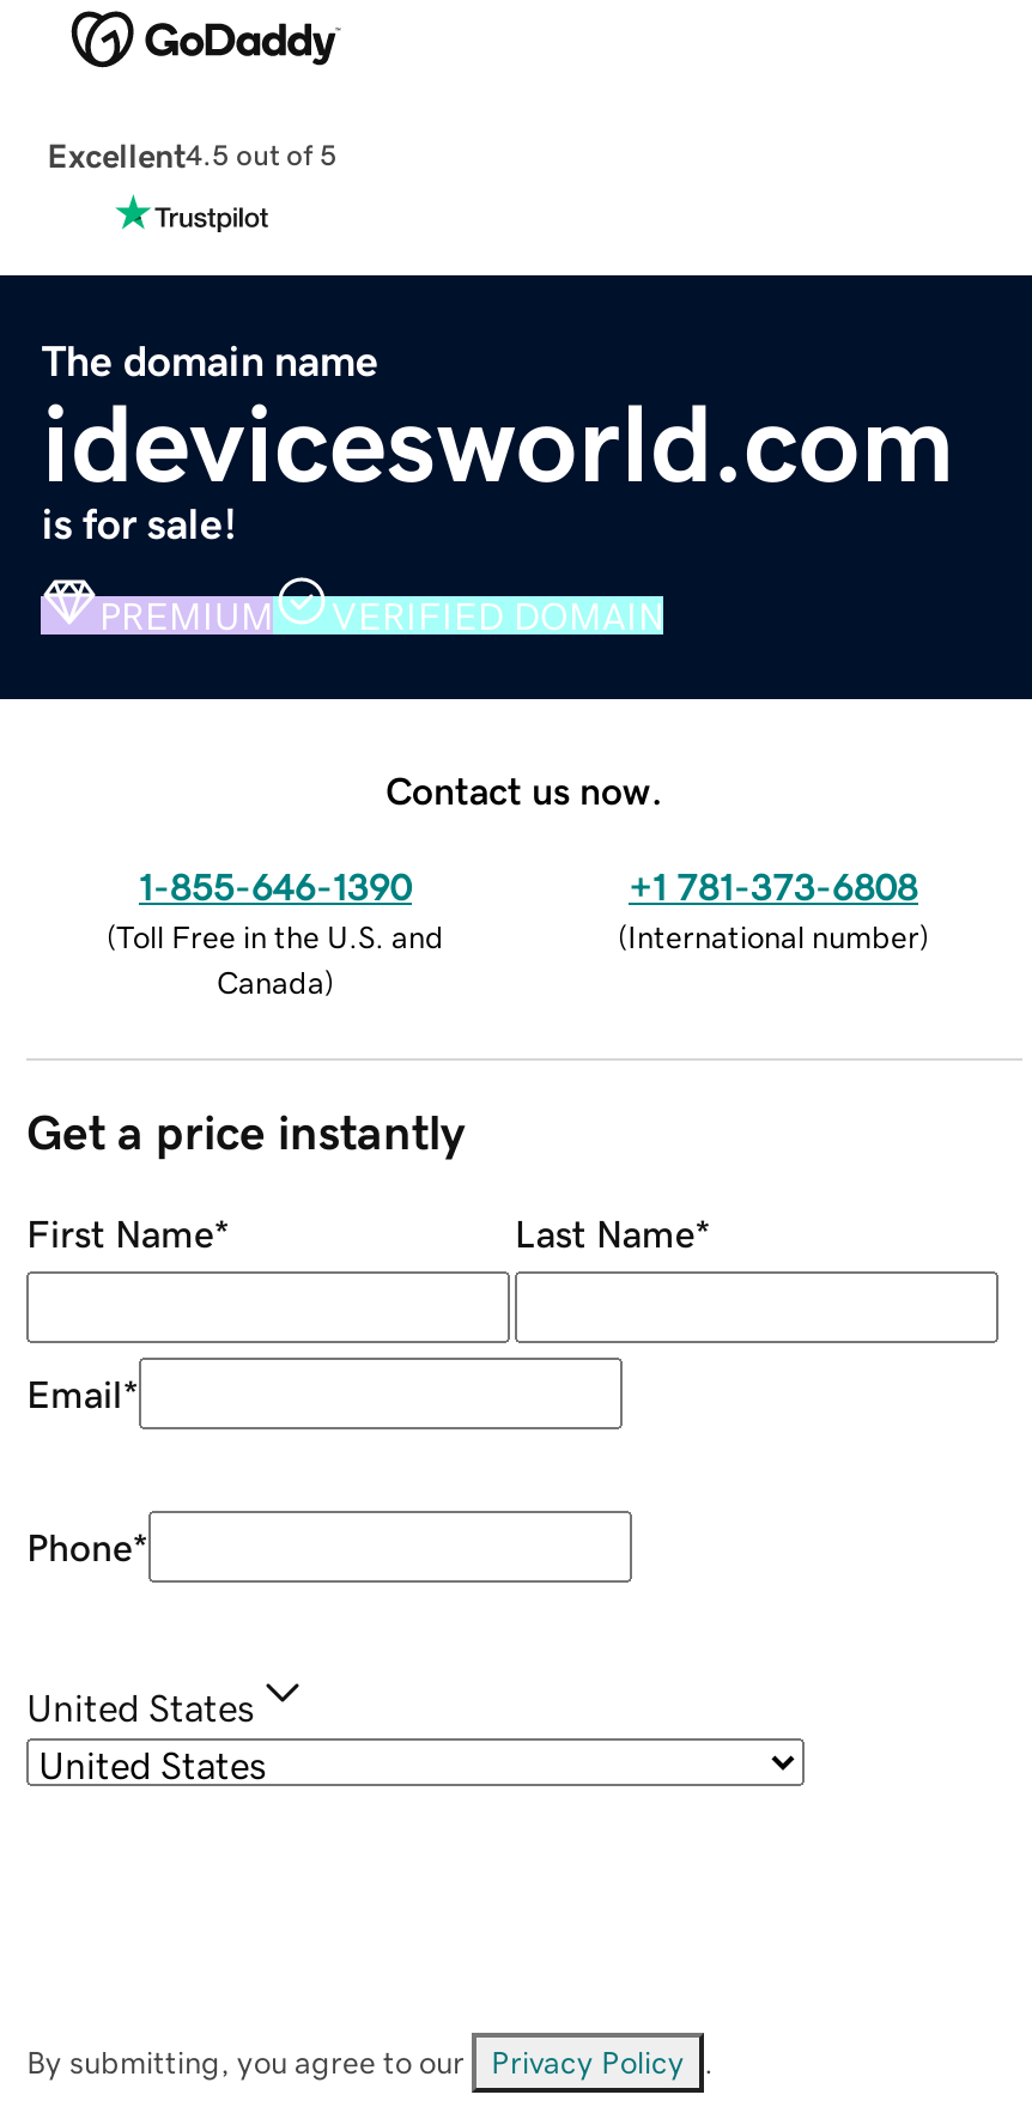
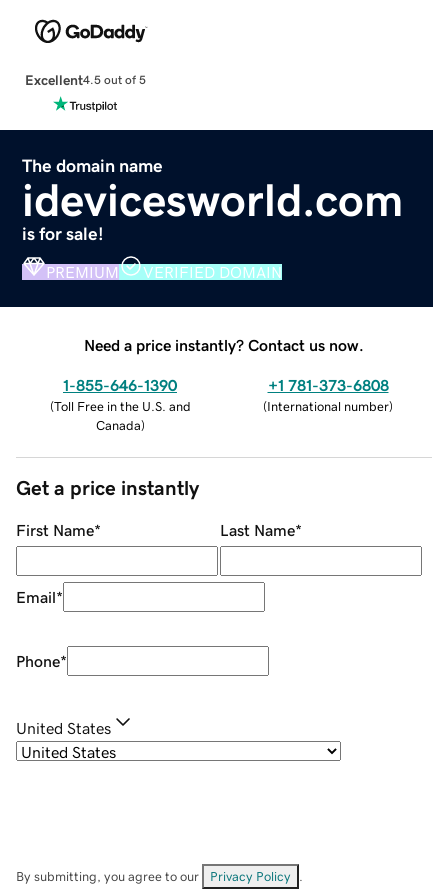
[386,770,663,808] Contact us now. -> [84,337,364,353] Need a price instantly? Contact us now.

